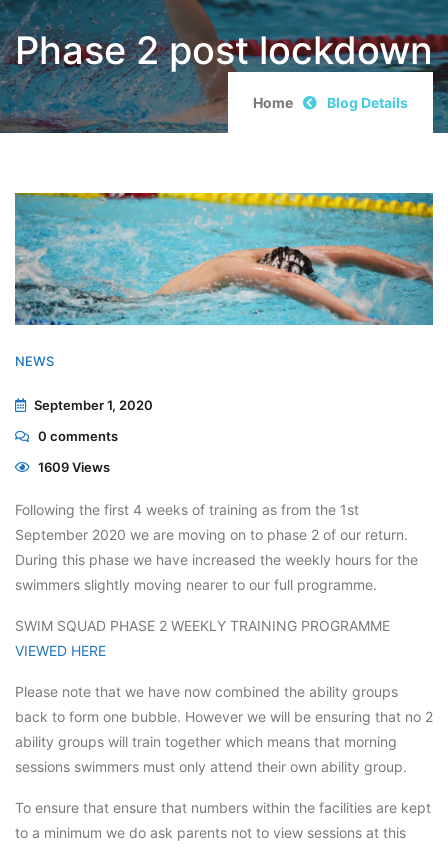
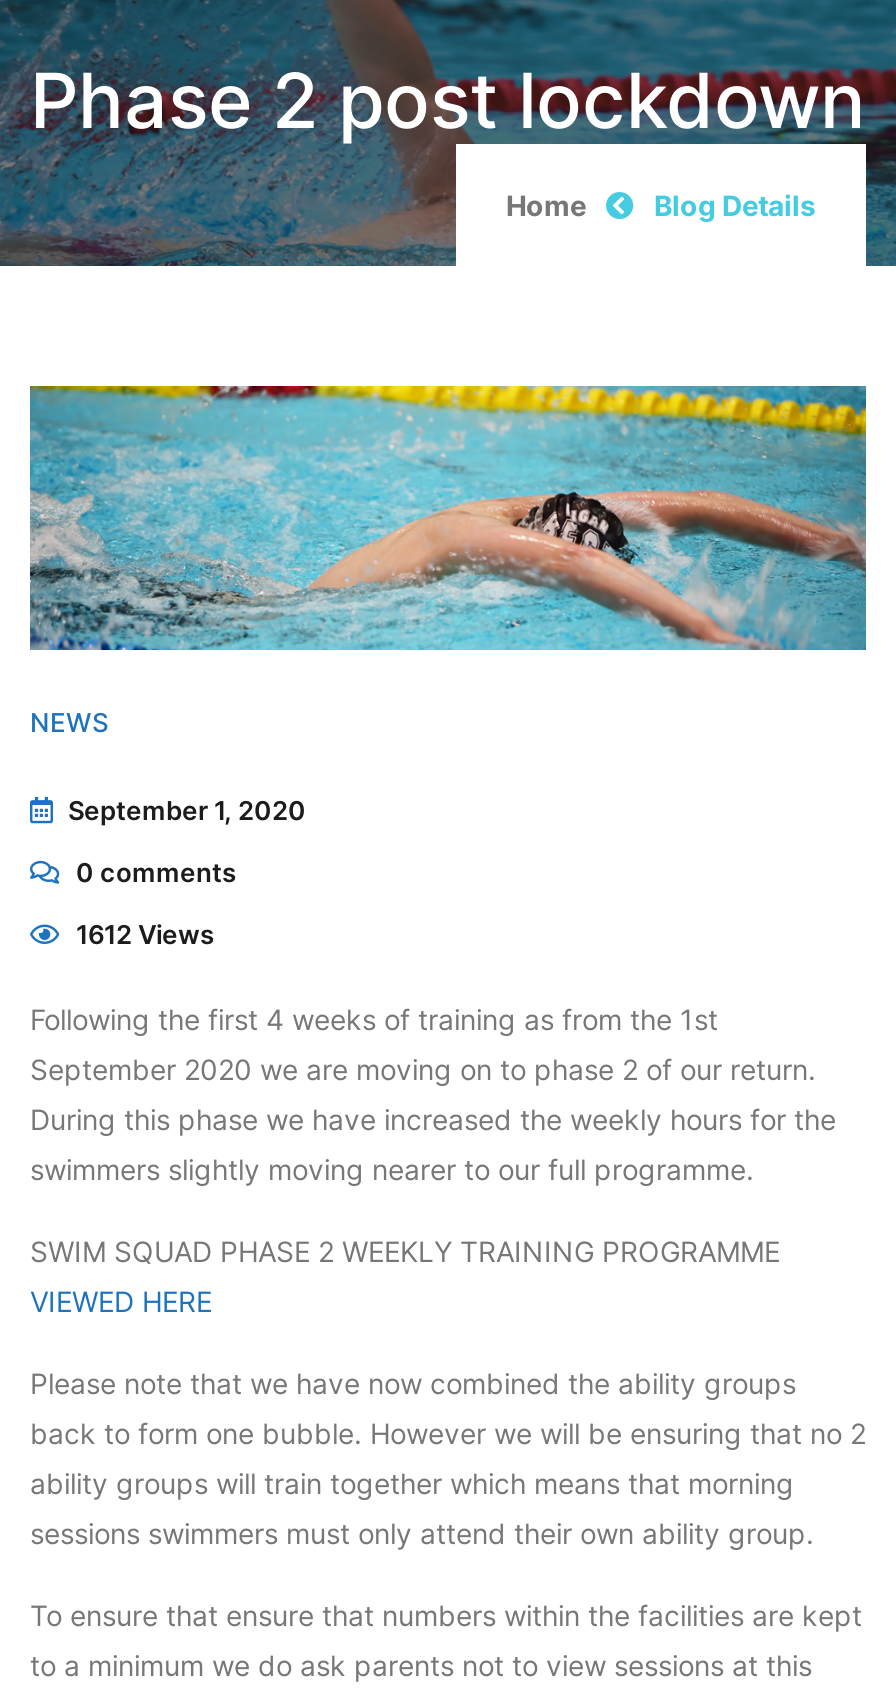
[35,459,110,475] 1609 Views -> [70,918,214,950] 1612 Views

